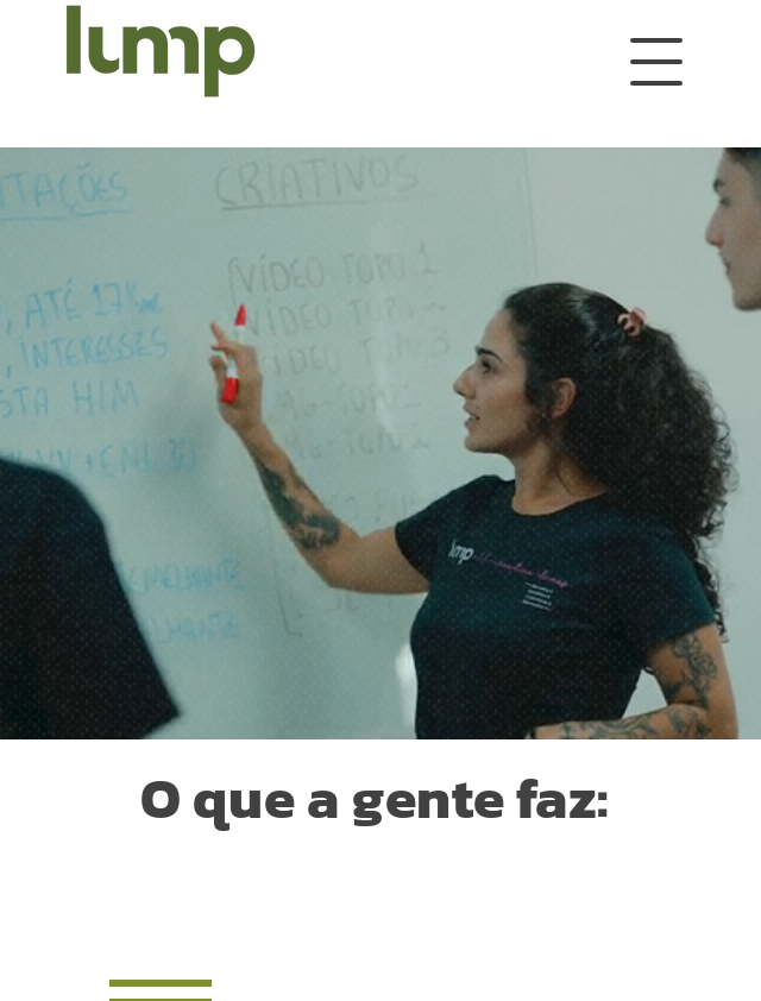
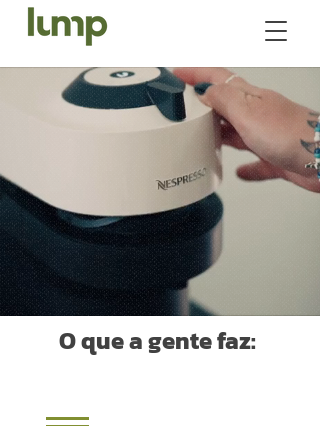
[7,147,754,742] [image] -> [3,67,317,317] [image]

